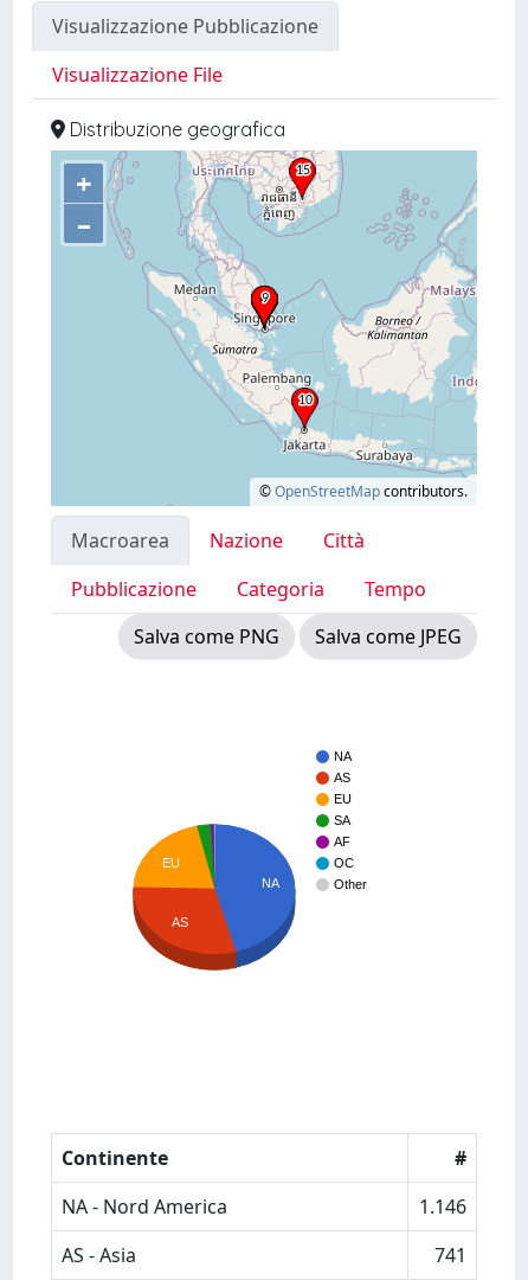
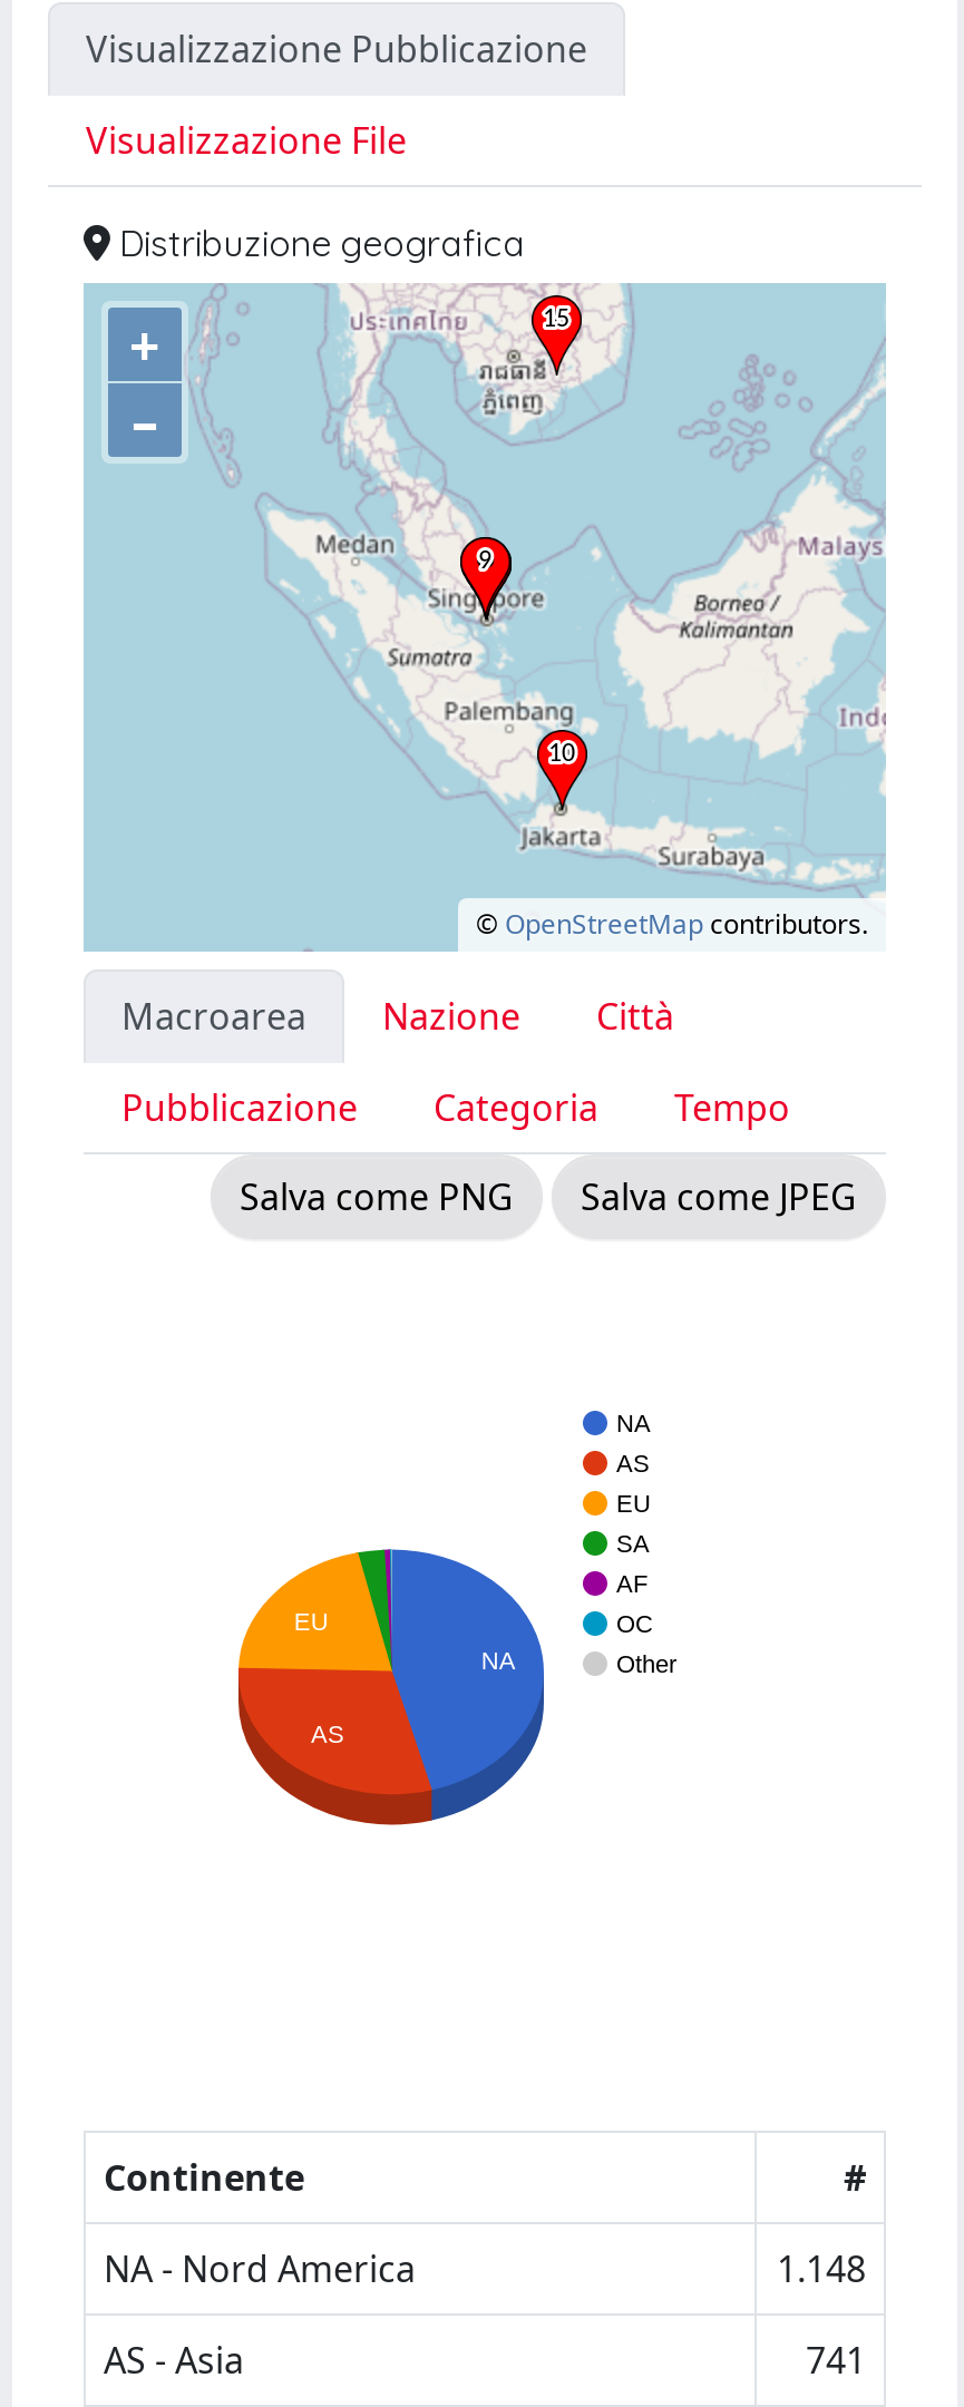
[419,1193,466,1220] 1.146 -> [777,2244,866,2293] 1.148

